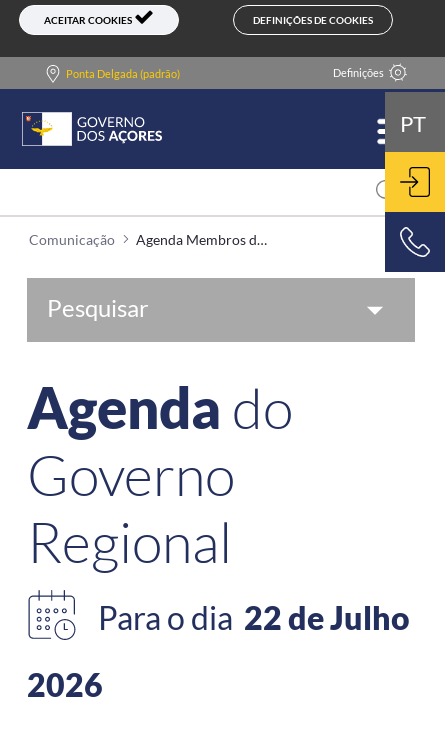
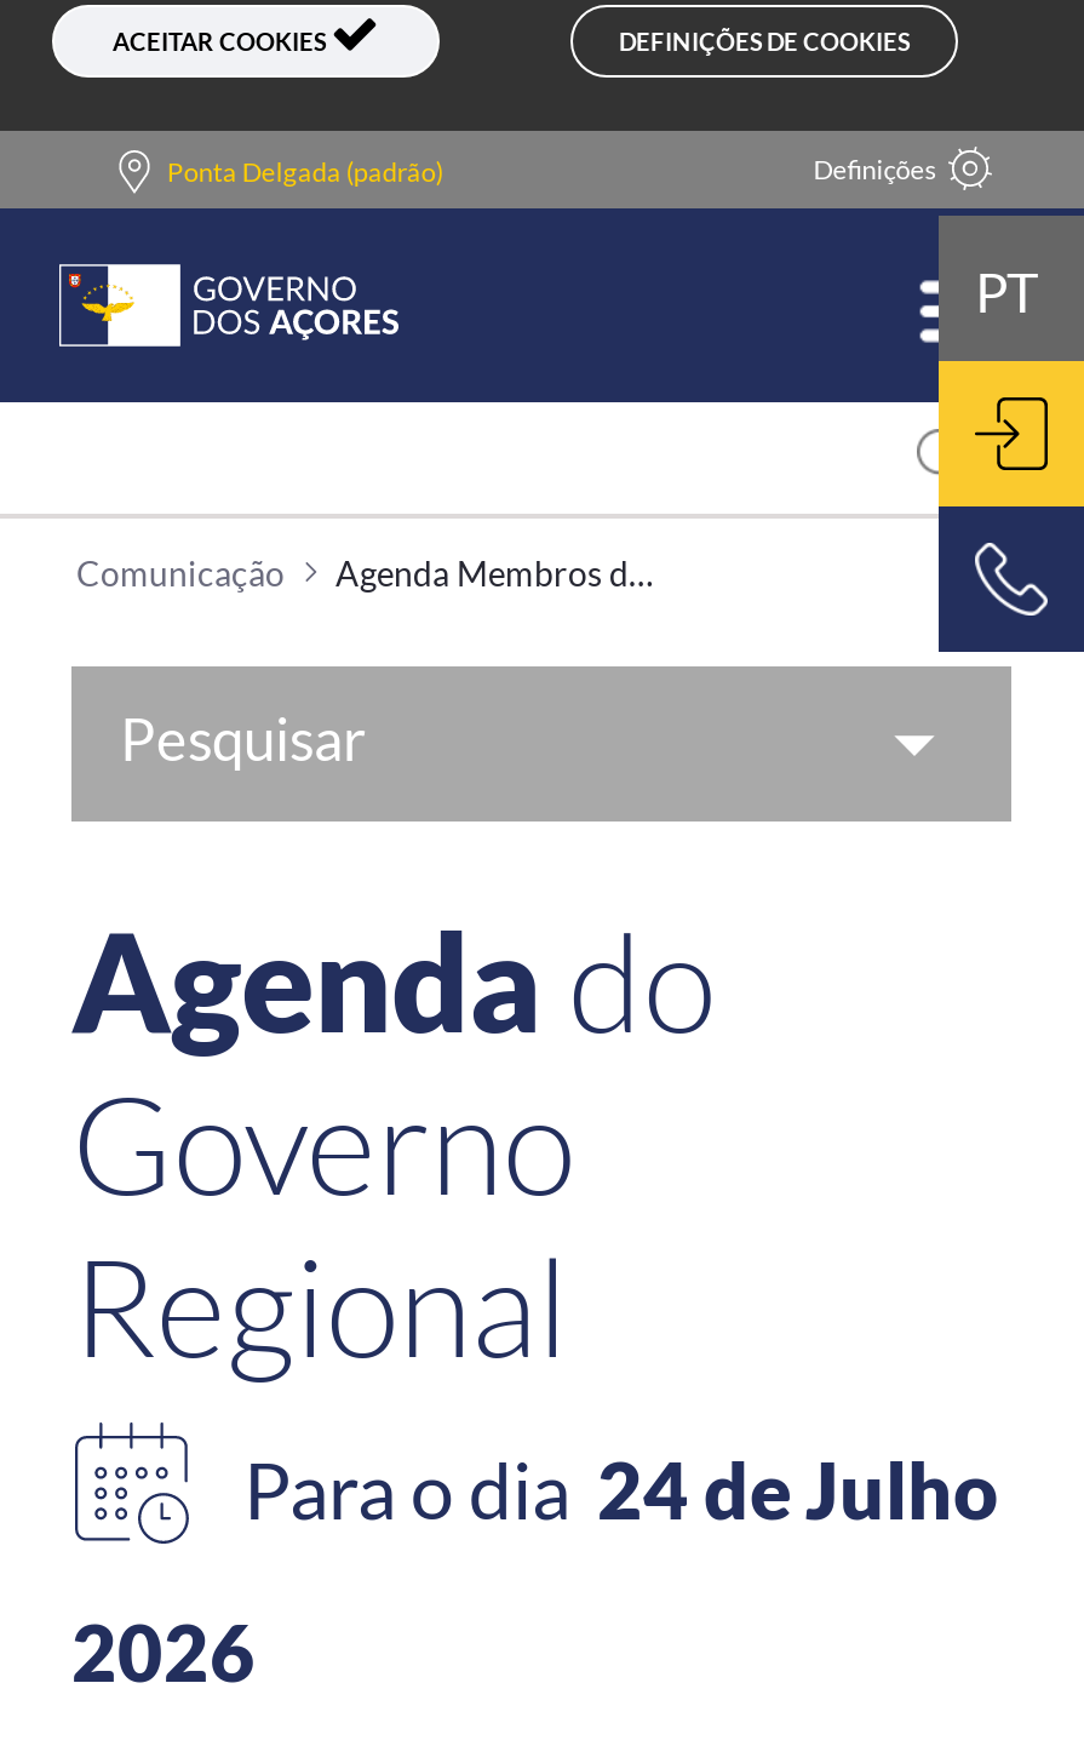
[98,598,410,637] Para o dia 22 de Julho -> [243,1442,999,1536] Para o dia 24 de Julho

